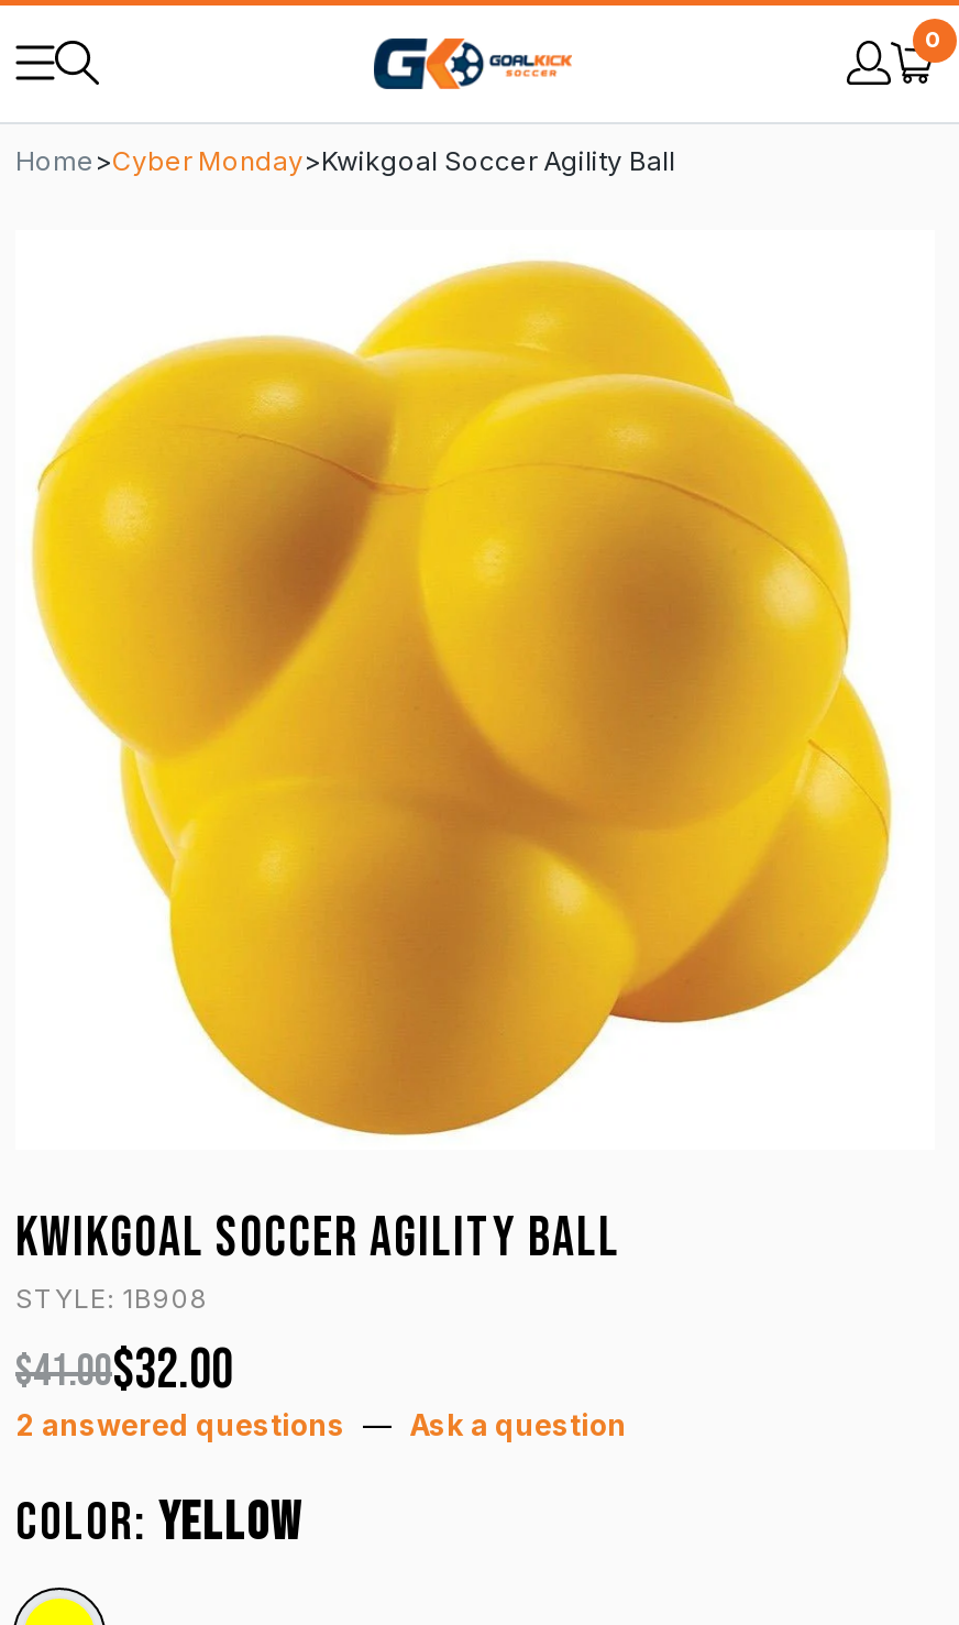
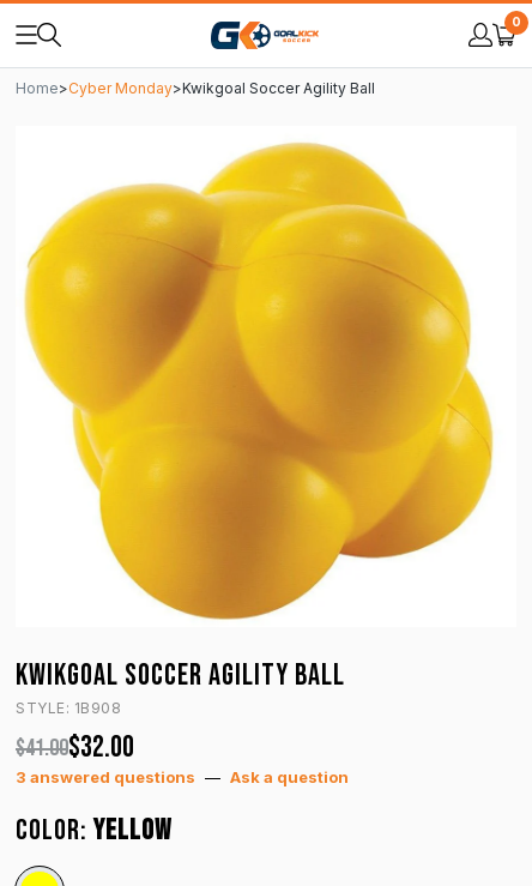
[15,1407,627,1442] 2 answered questions — Ask a question -> [16,767,349,786] 3 answered questions — Ask a question

